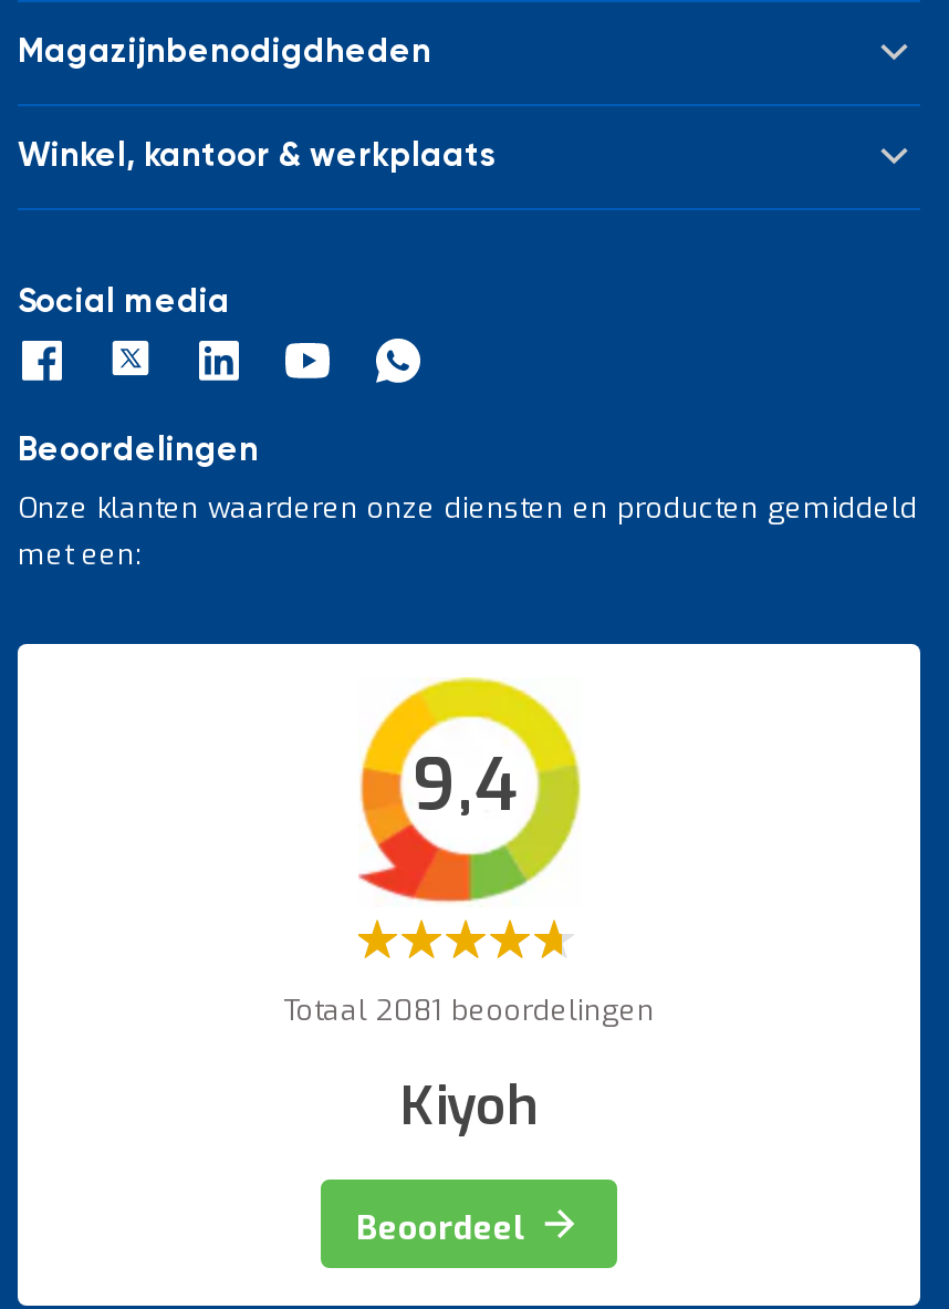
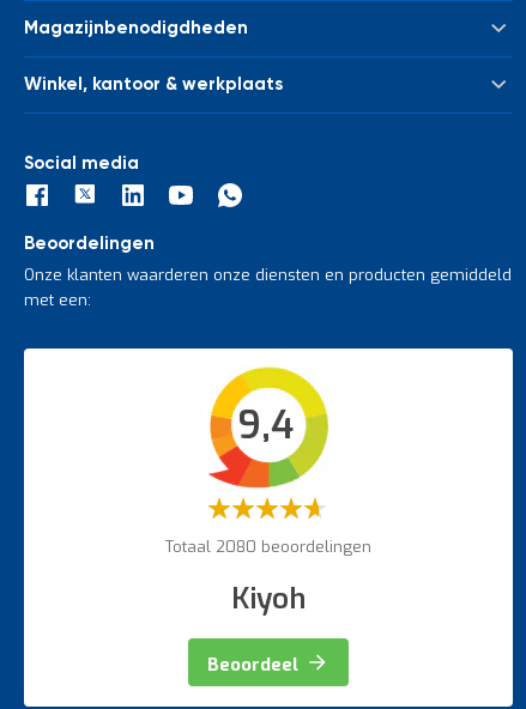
[283,991,655,1029] Totaal 2081 beoordelingen -> [165,537,371,557] Totaal 2080 beoordelingen

